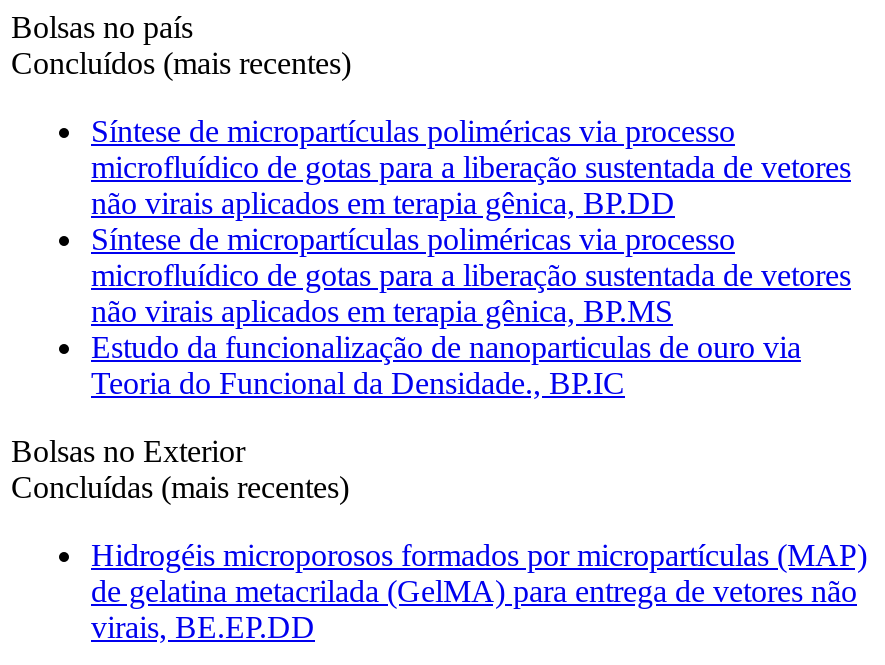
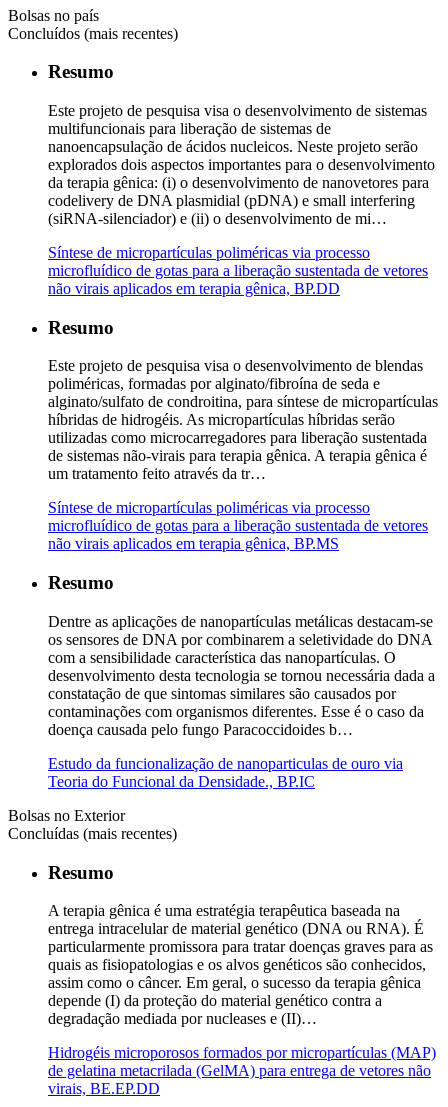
none -> [48,61,435,227] Resumo | Este projeto de pesquisa visa o desenvolvimento de sistemas | multifuncionais para liberação de sistemas de | nanoencapsulação de ácidos nucleicos. Neste projeto serão | explorados dois aspectos importantes para o desenvolvimento | da terapia gênica: (i) o desenvolvimento de nanovetores para | codelivery de DNA plasmidial (pDNA) e small interfering | (siRNA-silenciador) e (ii) o desenvolvimento de mi…
none -> [48,317,438,482] Resumo | Este projeto de pesquisa visa o desenvolvimento de blendas | poliméricas, formadas por alginato/fibroína de seda e | alginato/sulfato de condroitina, para síntese de micropartículas | híbridas de hidrogéis. As micropartículas híbridas serão | utilizadas como microcarregadores para liberação sustentada | de sistemas não-virais para terapia gênica. A terapia gênica é | um tratamento feito através da tr…
none -> [48,572,435,738] Resumo | Dentre as aplicações de nanopartículas metálicas destacam-se | os sensores de DNA por combinarem a seletividade do DNA | com a sensibilidade característica das nanopartículas. O | desenvolvimento desta tecnologia se tornou necessária dada a | constatação de que sintomas similares são causados por | contaminações com organismos diferentes. Esse é o caso da | doença causada pelo fungo Paracoccidoides b…
none -> [48,862,433,1027] Resumo | A terapia gênica é uma estratégia terapêutica baseada na | entrega intracelular de material genético (DNA ou RNA). É | particularmente promissora para tratar doenças graves para as | quais as fisiopatologias e os alvos genéticos são conhecidos, | assim como o câncer. Em geral, o sucesso da terapia gênica | depende (I) da proteção do material genético contra a | degradação mediada por nucleases e (II)…

